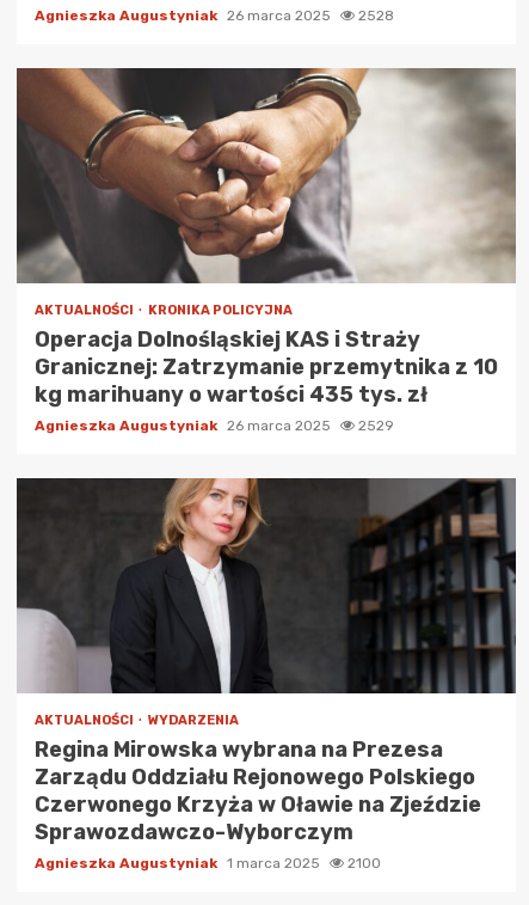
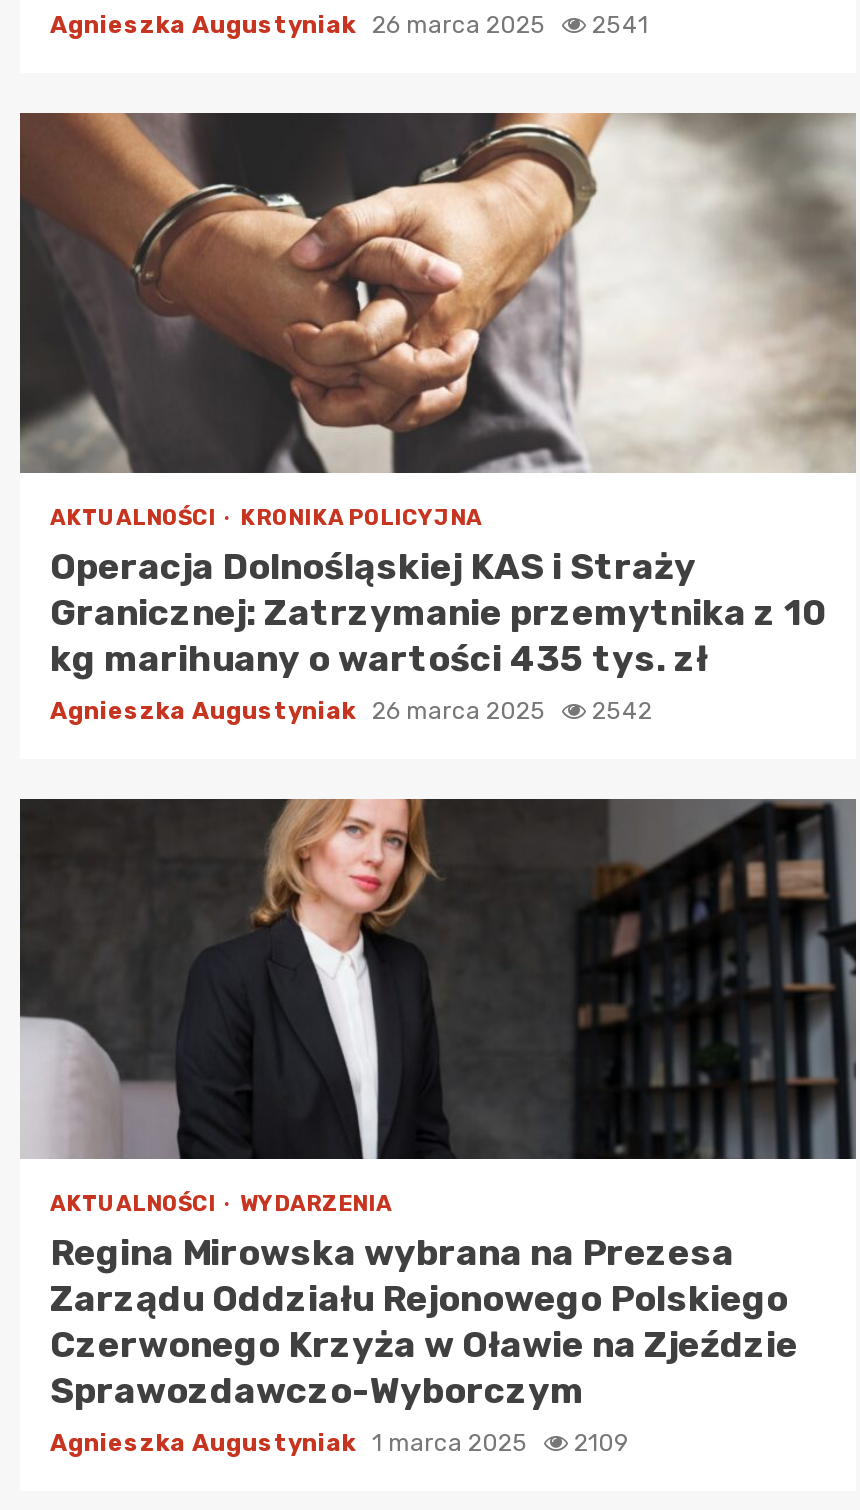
[35,7,394,24] Agnieszka Augustyniak 26 marca 2025 2528 -> [50,10,648,38] Agnieszka Augustyniak 26 marca 2025 2541
[35,417,394,434] Agnieszka Augustyniak 26 marca 2025 2529 -> [50,696,652,724] Agnieszka Augustyniak 26 marca 2025 2542
[35,854,381,871] Agnieszka Augustyniak 1 marca 2025 2100 -> [50,1428,630,1456] Agnieszka Augustyniak 1 marca 2025 2109

